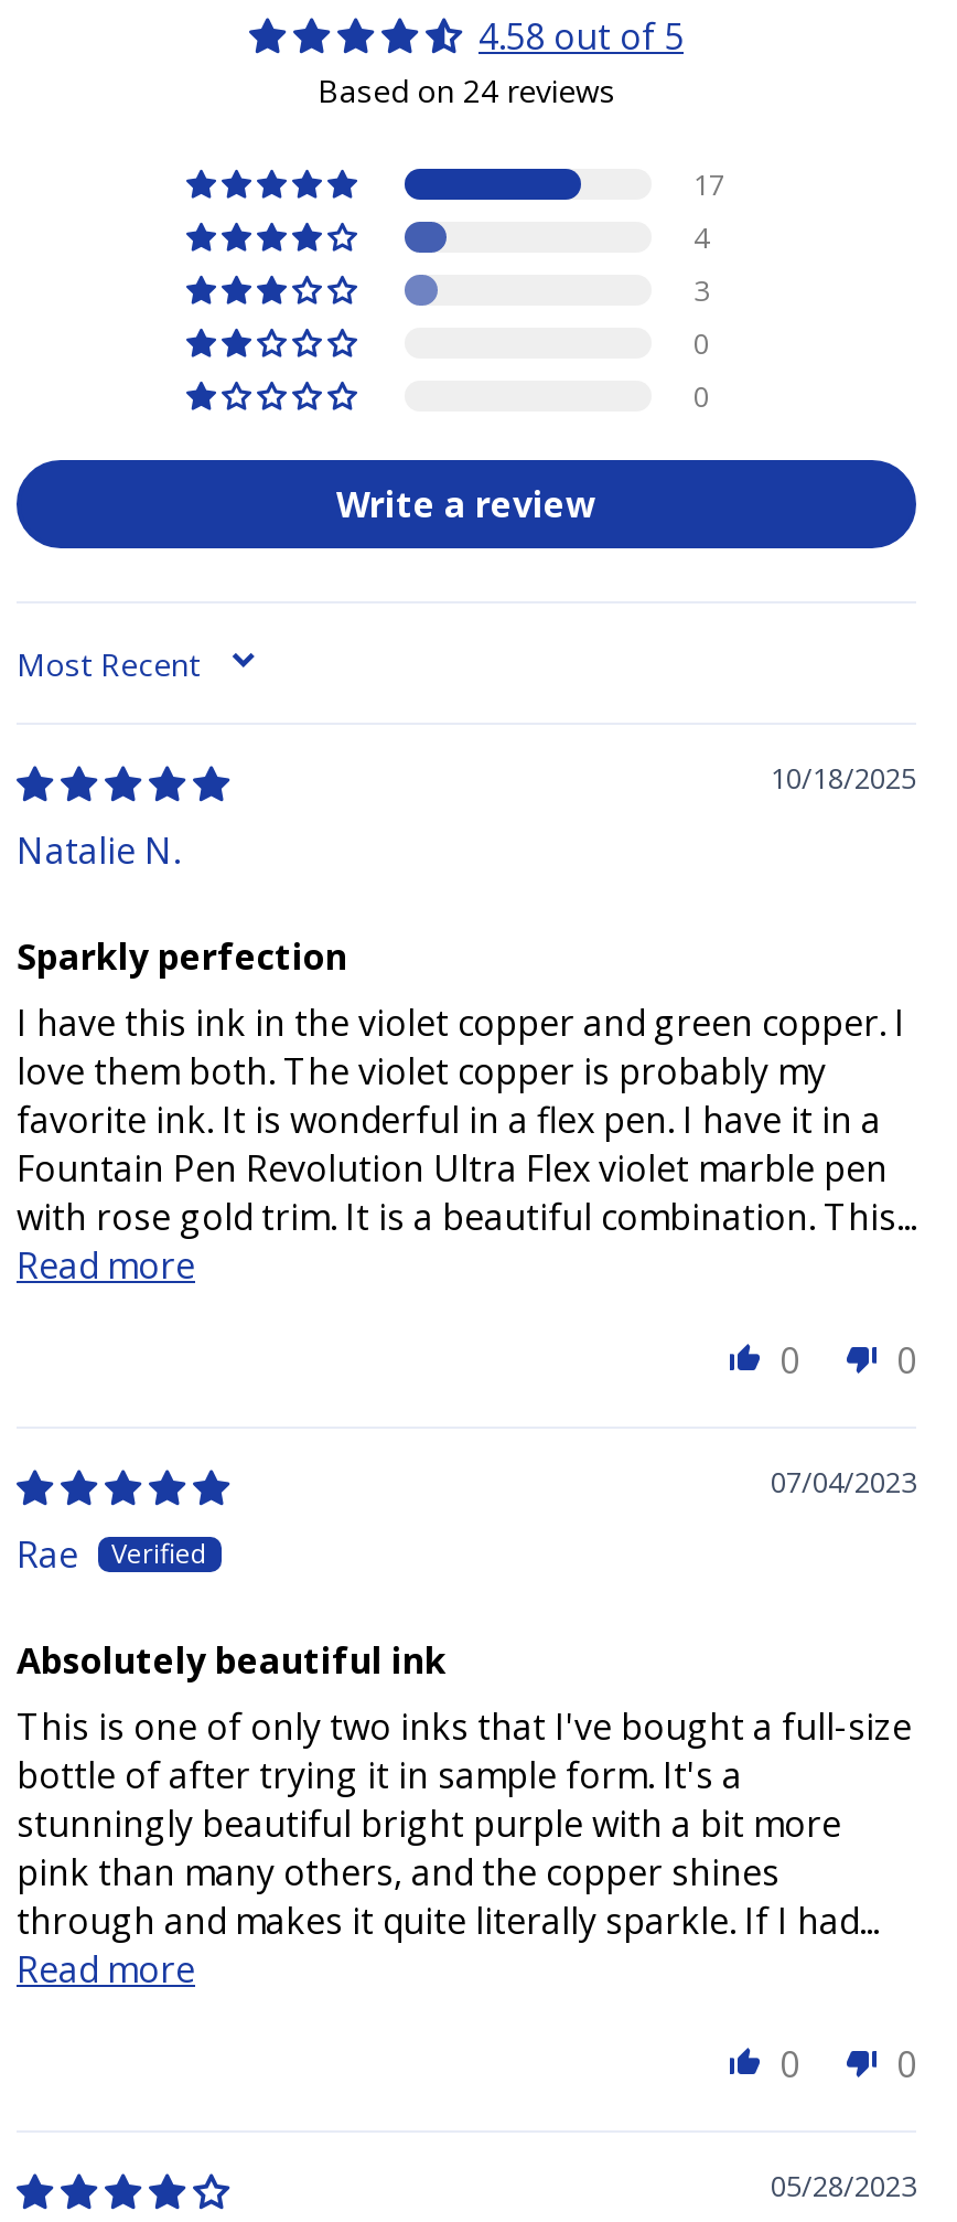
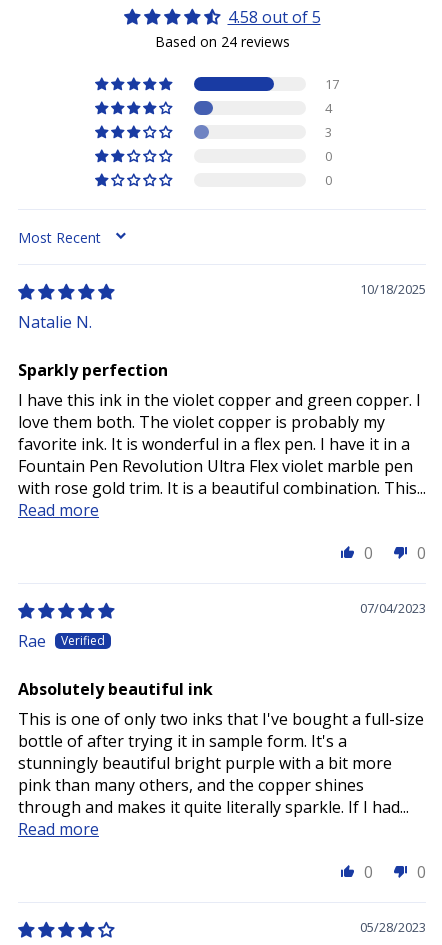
[336,479,596,528] Write a review -> none

